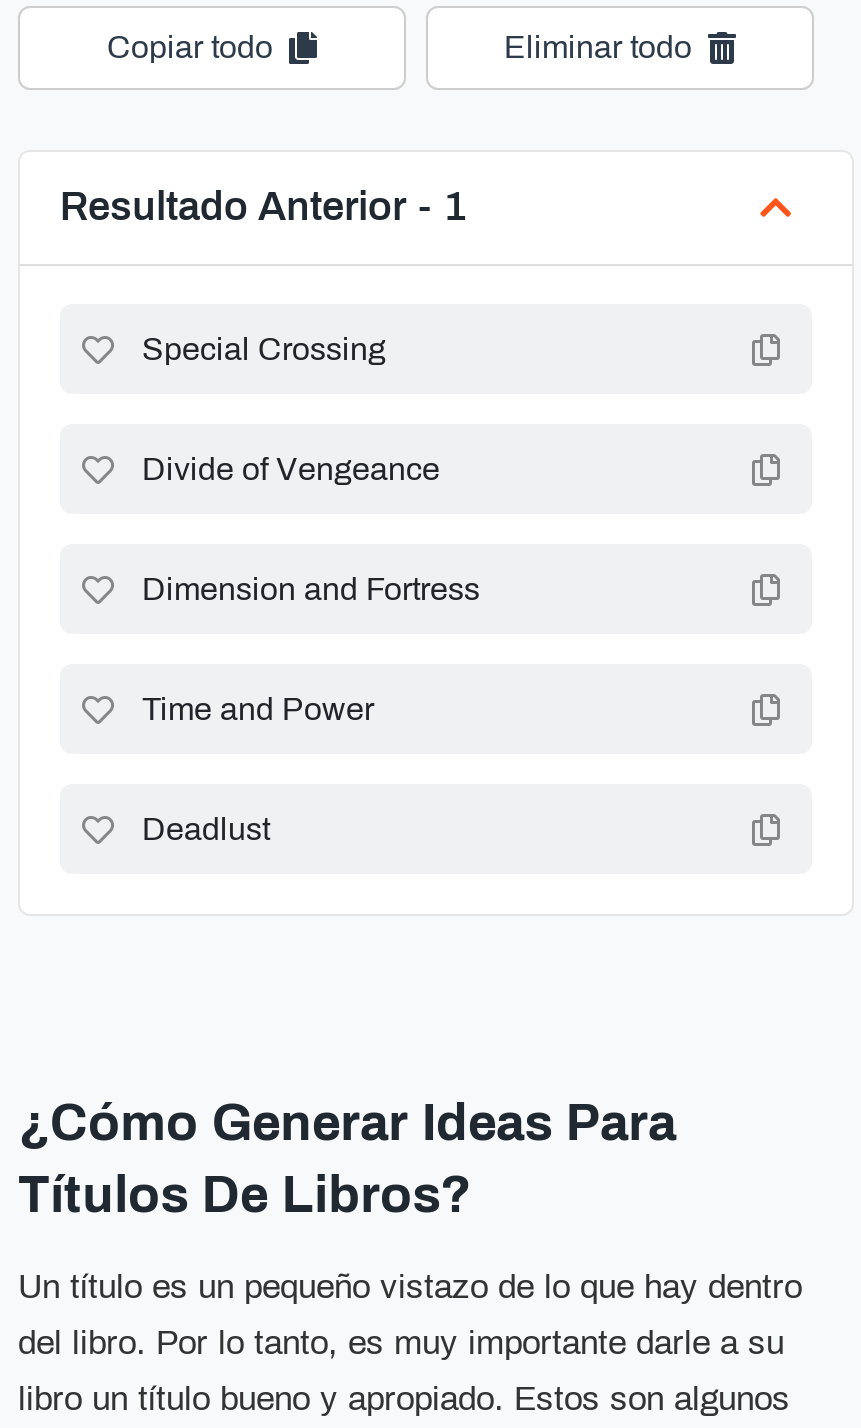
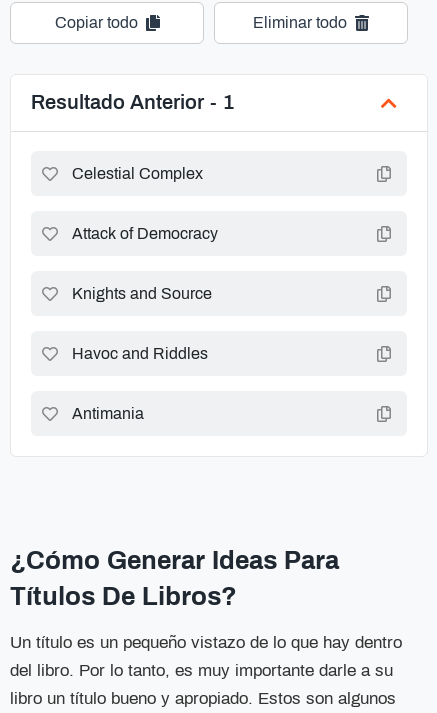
[142,331,386,365] Special Crossing -> [72,164,203,181] Celestial Complex
[142,451,440,485] Divide of Vengeance -> [72,224,218,241] Attack of Democracy
[142,571,480,605] Dimension and Fortress -> [72,284,212,301] Knights and Source
[142,691,374,725] Time and Power -> [72,344,208,361] Havoc and Riddles
[142,811,270,845] Deadlust -> [72,404,144,421] Antimania

